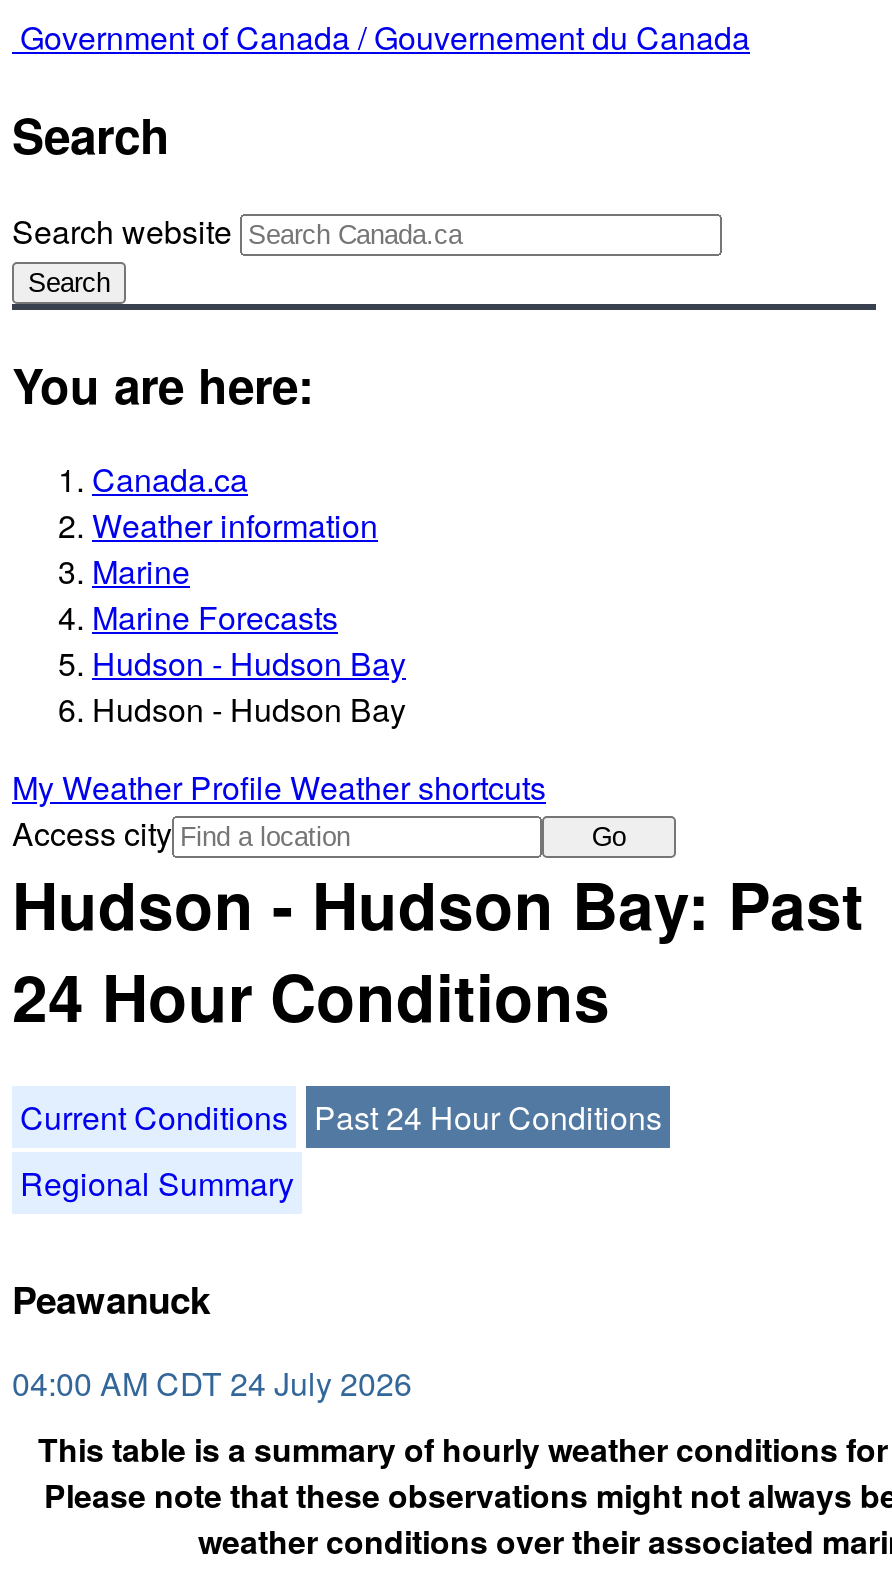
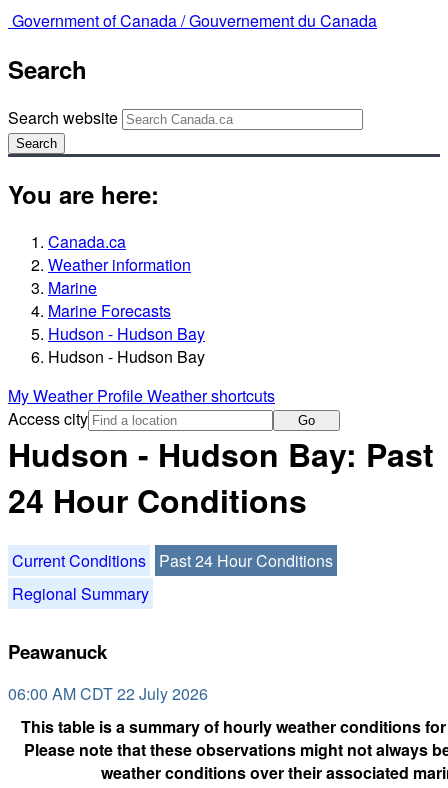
[12,1361,412,1407] 04:00 AM CDT 24 July 2026 -> [8,682,208,705] 06:00 AM CDT 22 July 2026

